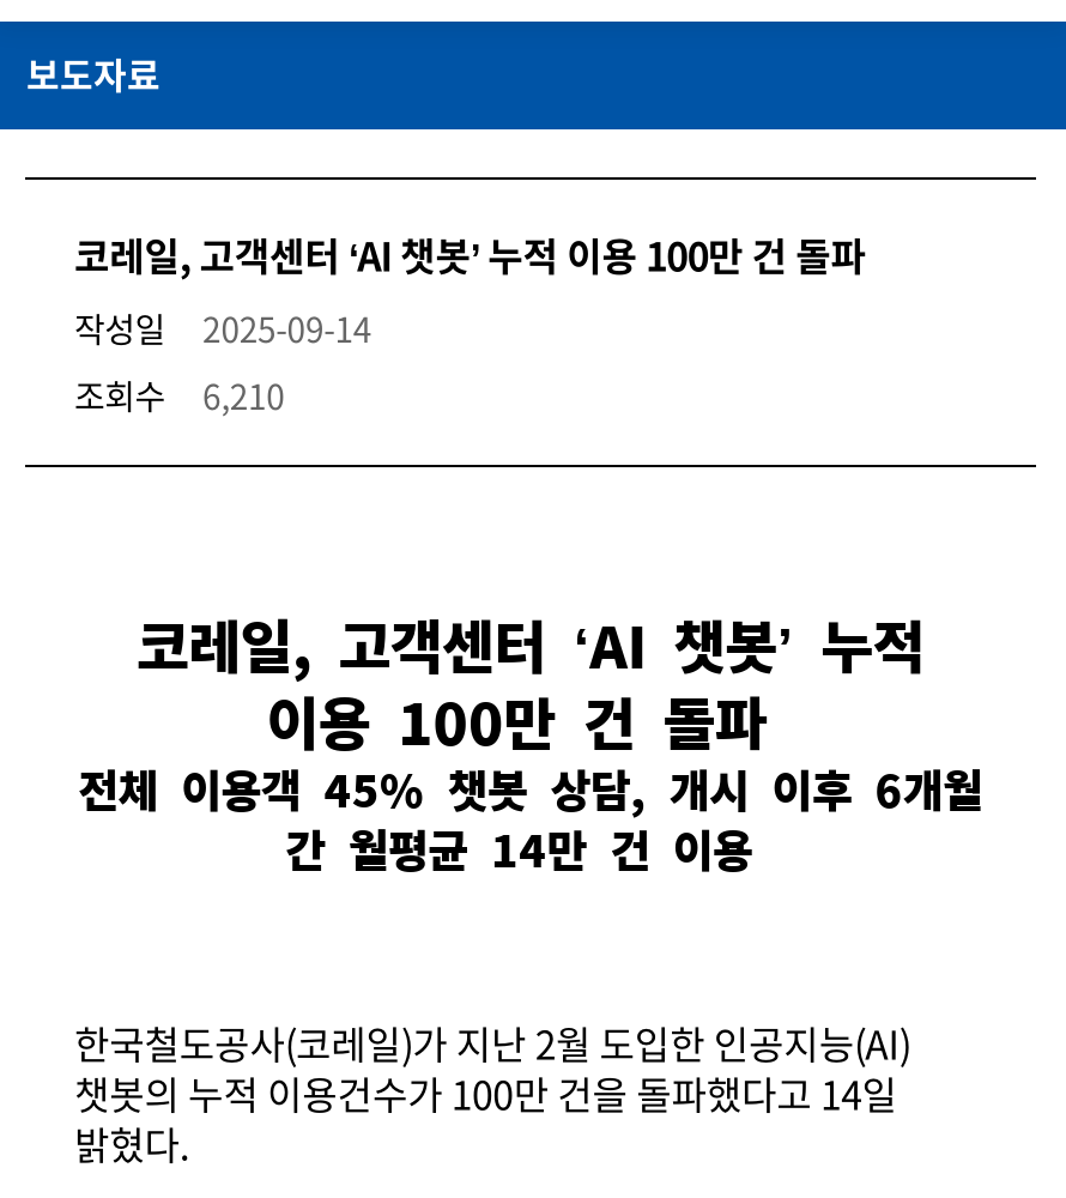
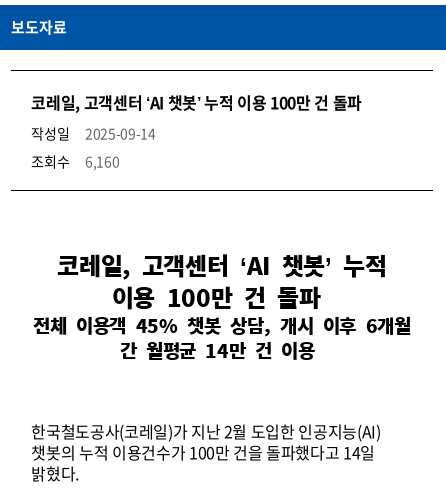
[74,371,285,419] 조회수 6,210 -> [31,151,119,171] 조회수 6,160

